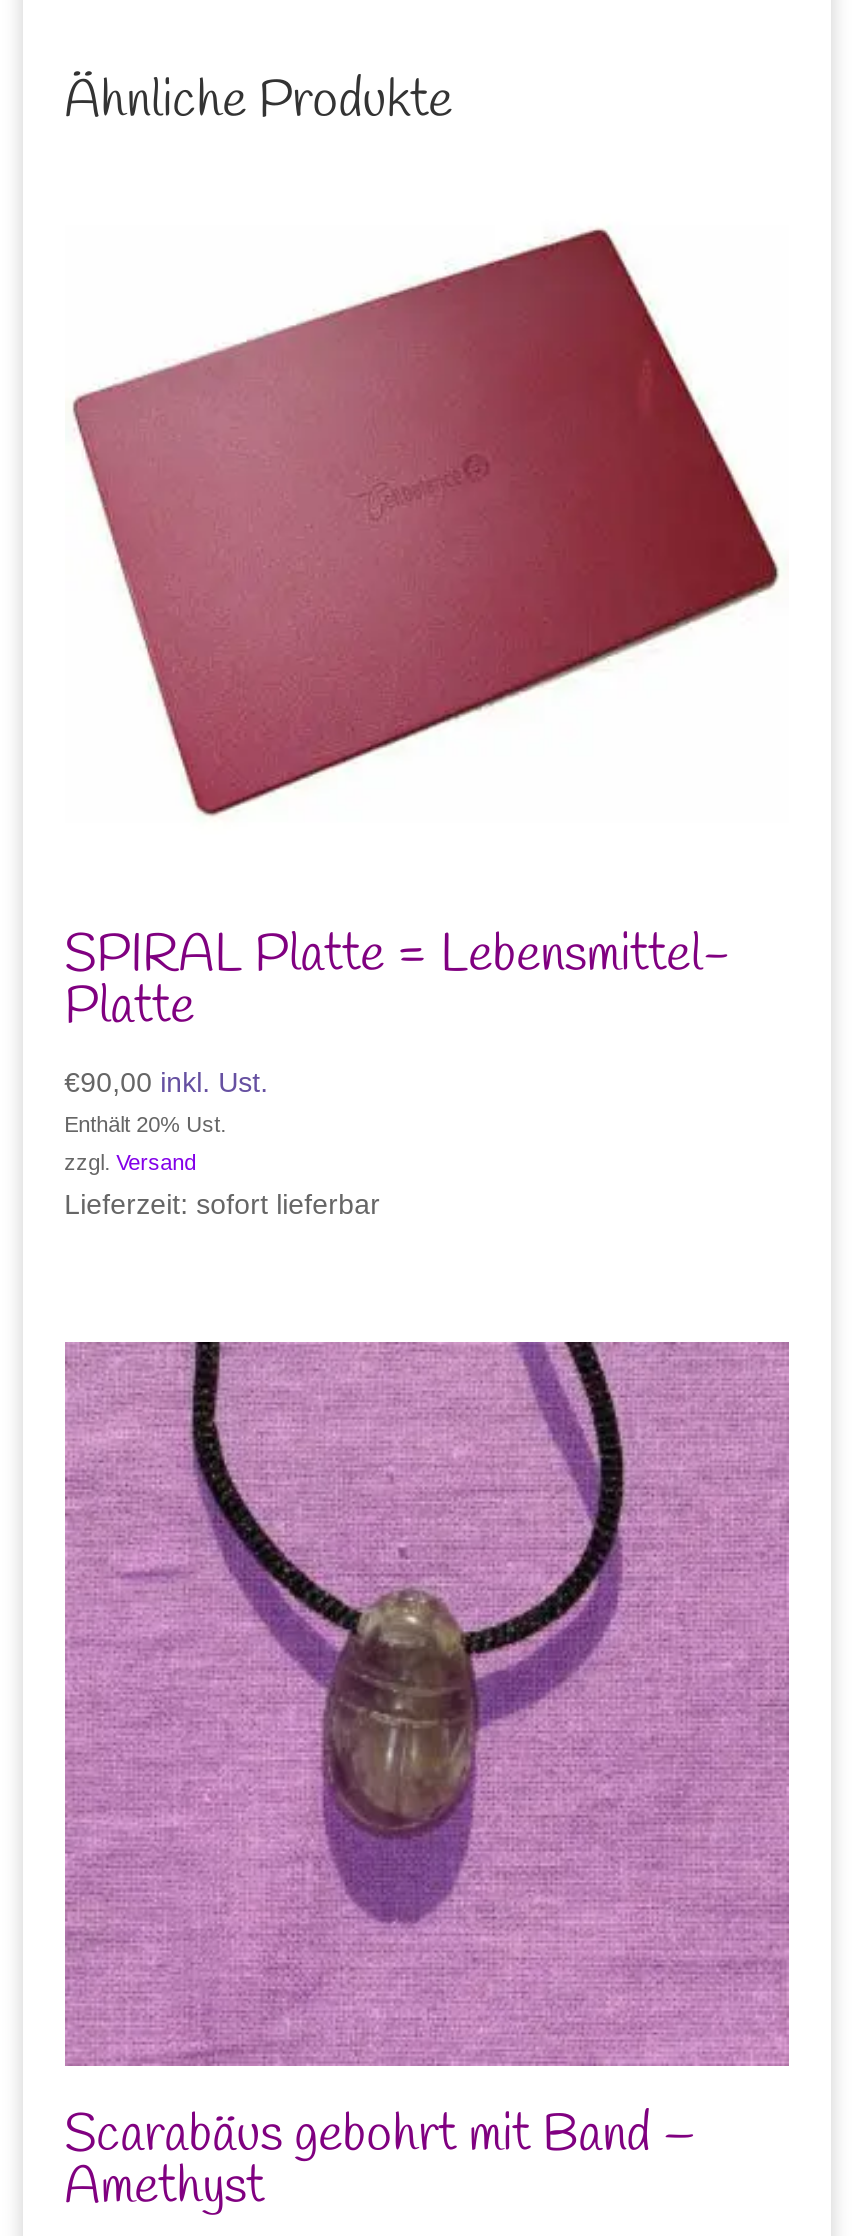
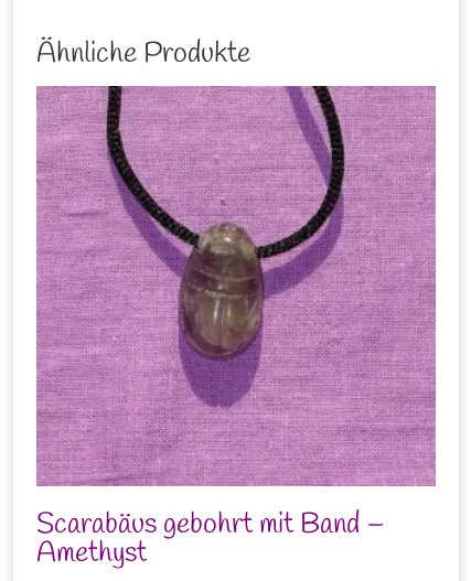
[71,226,781,818] [image] -> none
[64,922,730,1220] SPIRAL Platte = Lebensmittel- | Platte | €90,00 inkl. Ust. | Enthält 20% Ust. | zzgl. Versand | Lieferzeit: sofort lieferbar -> none

